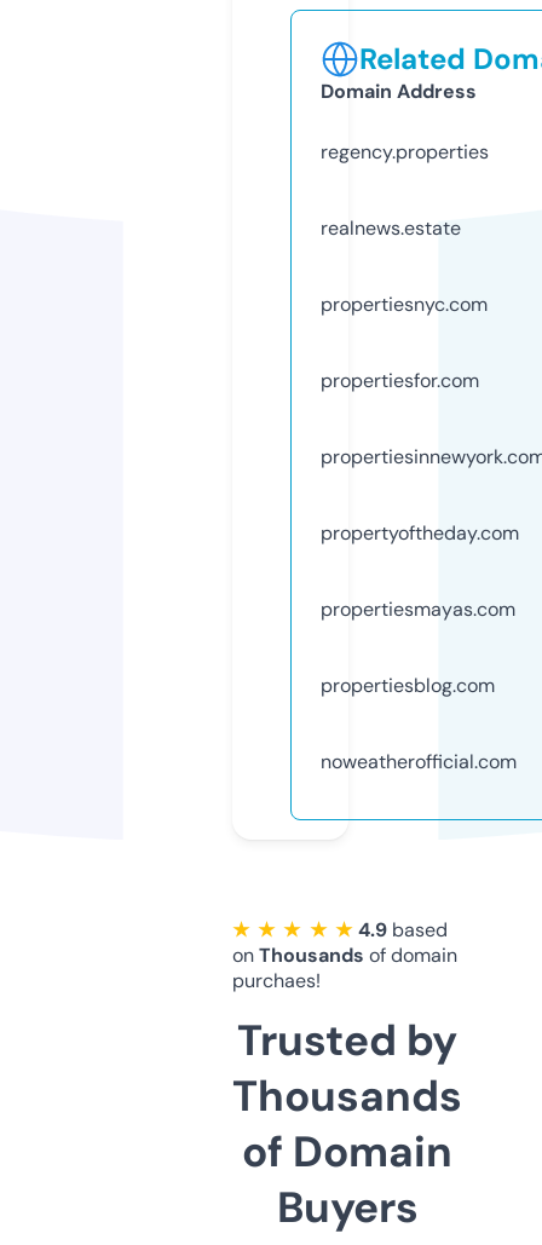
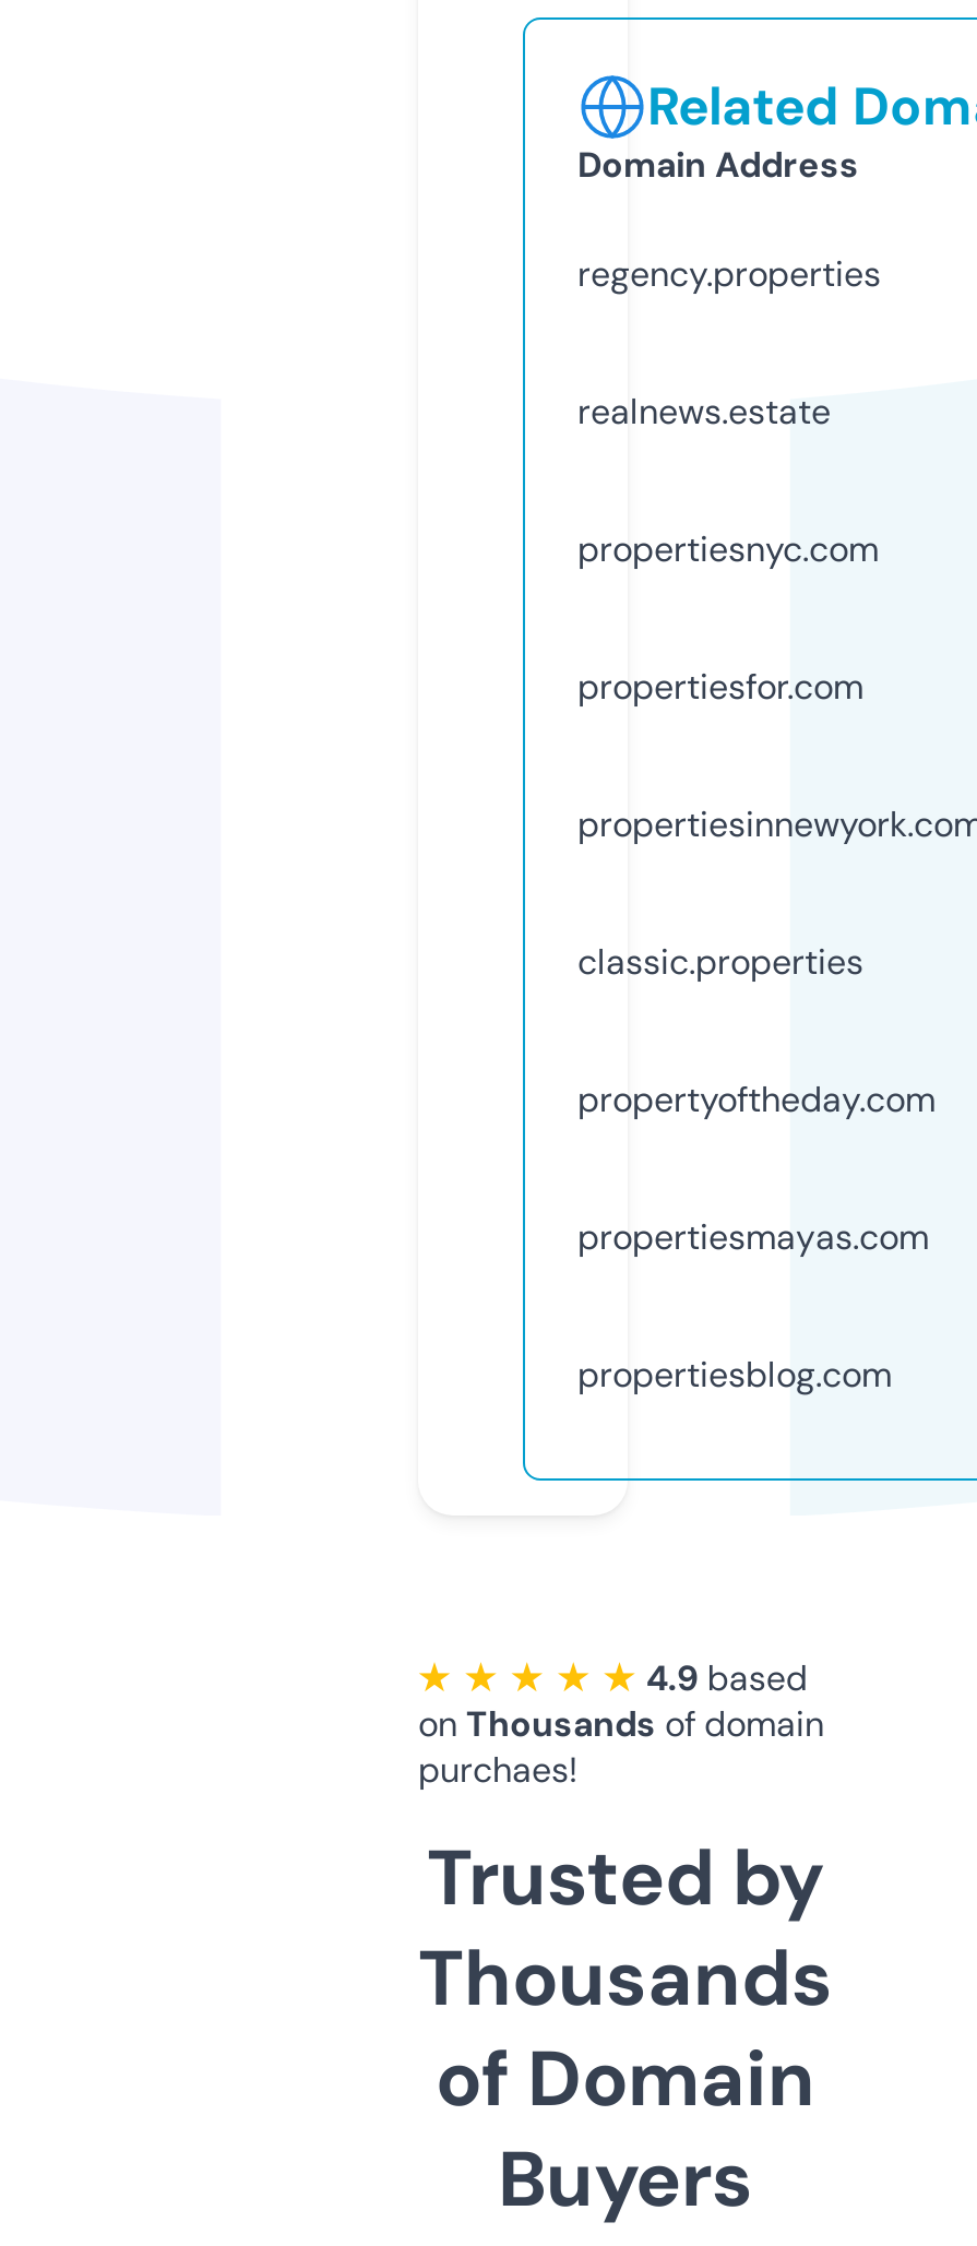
none -> [577,939,863,984] classic.properties
moved [321,520,519,698] -> [577,1076,936,1397]: propertyoftheday.com | propertiesmayas.com | propertiesblog.com
[321,749,517,774] noweatherofficial.com -> none

